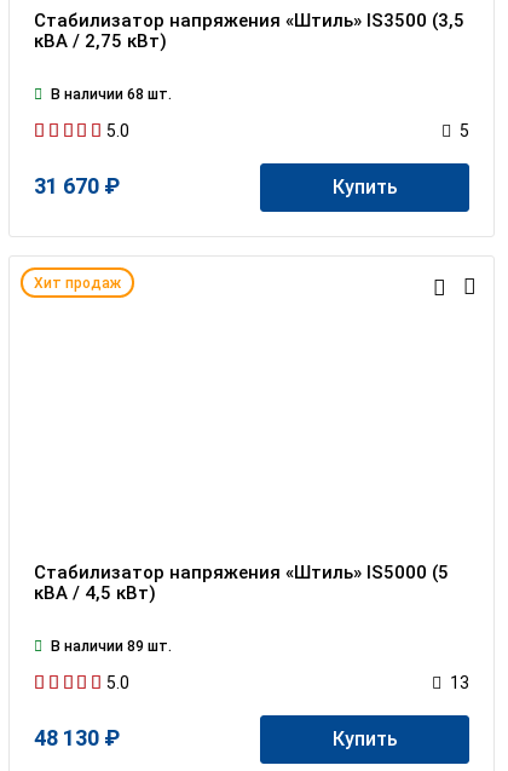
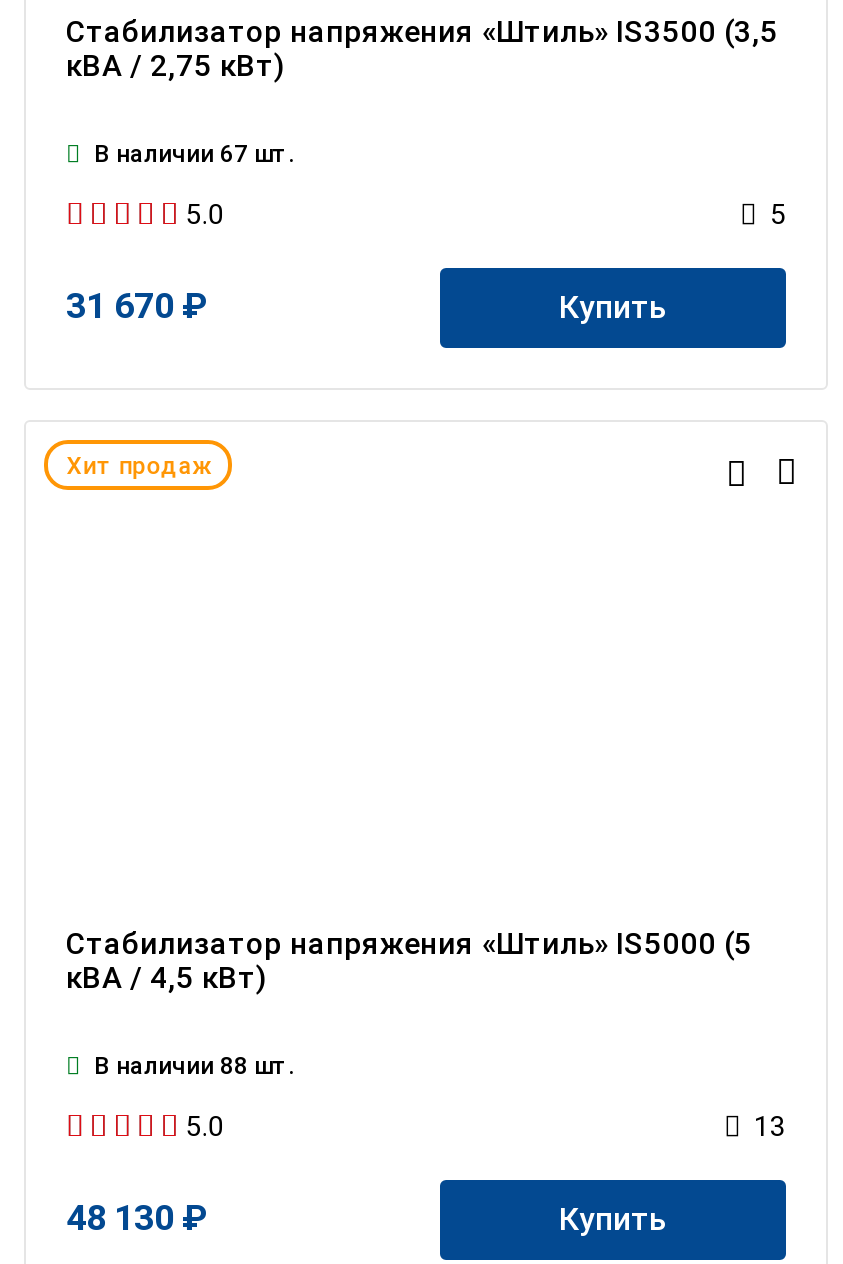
[51,85,172,102] В наличии 68 шт. -> [94,139,294,167] В наличии 67 шт.
[51,637,172,654] В наличии 89 шт. -> [94,1051,294,1079] В наличии 88 шт.

